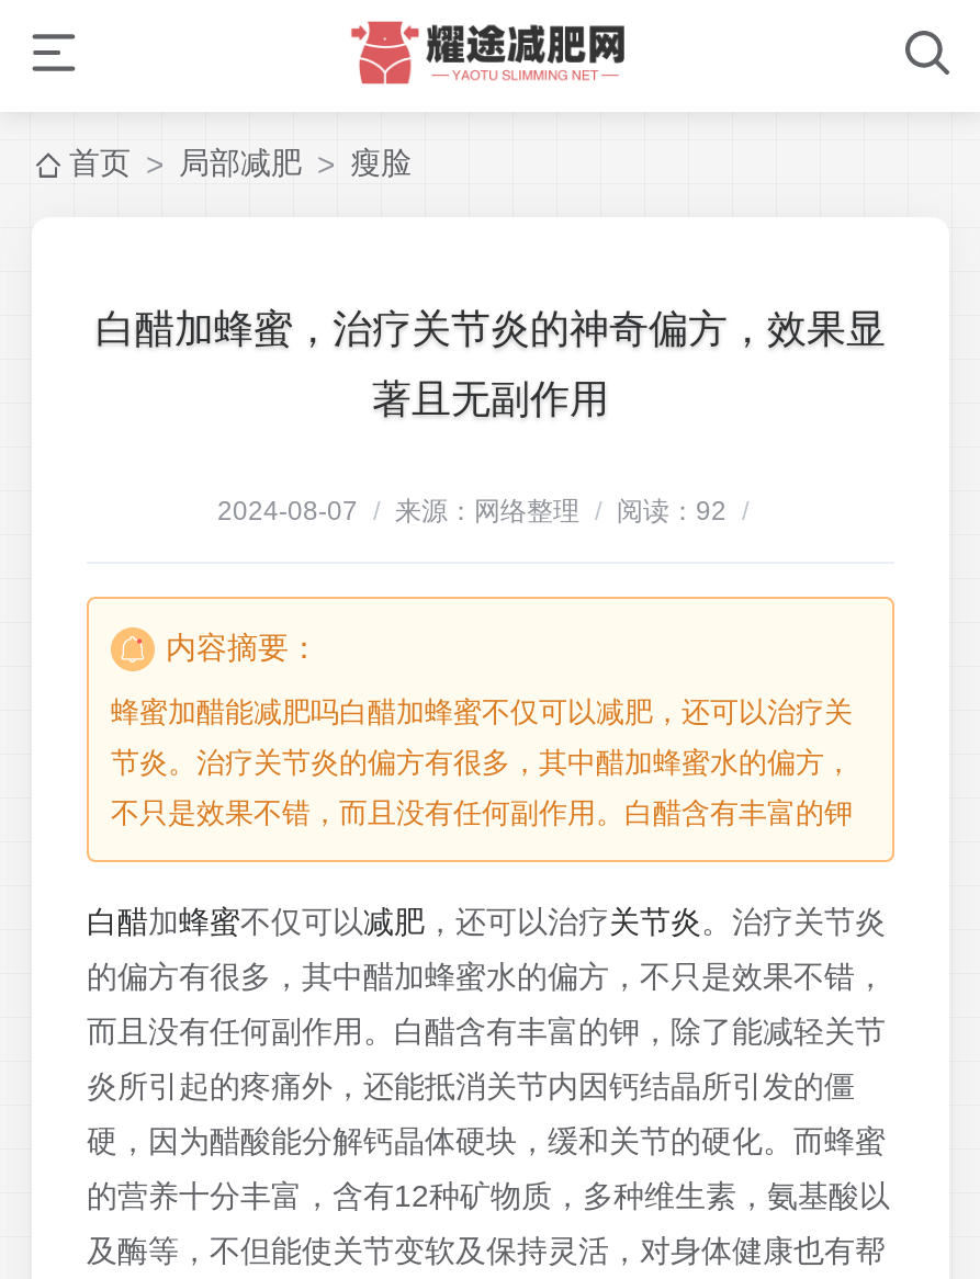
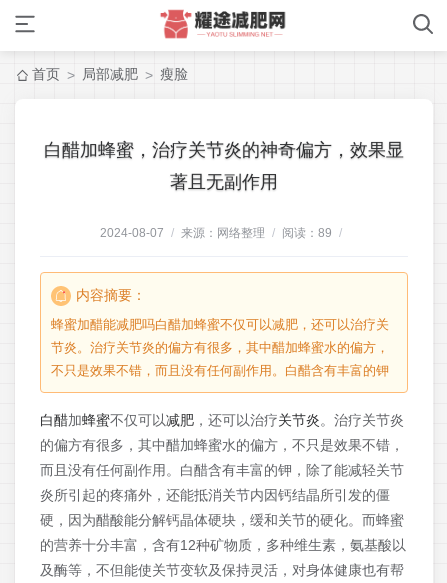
[217,496,748,527] 2024-08-07 / 来源：网络整理 / 阅读：92 / -> [99,226,341,240] 2024-08-07 / 来源：网络整理 / 阅读：89 /

